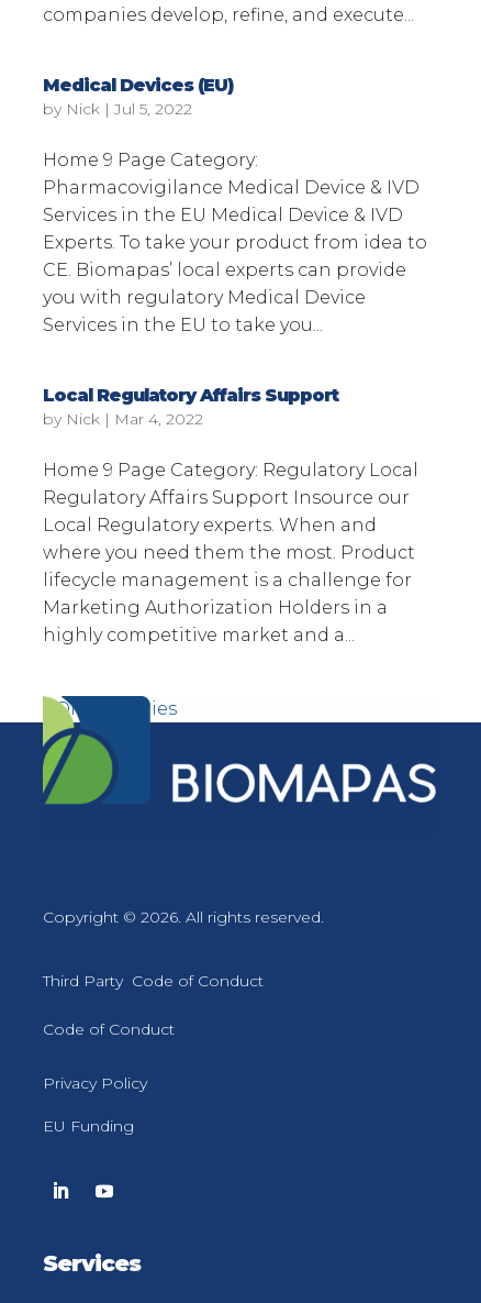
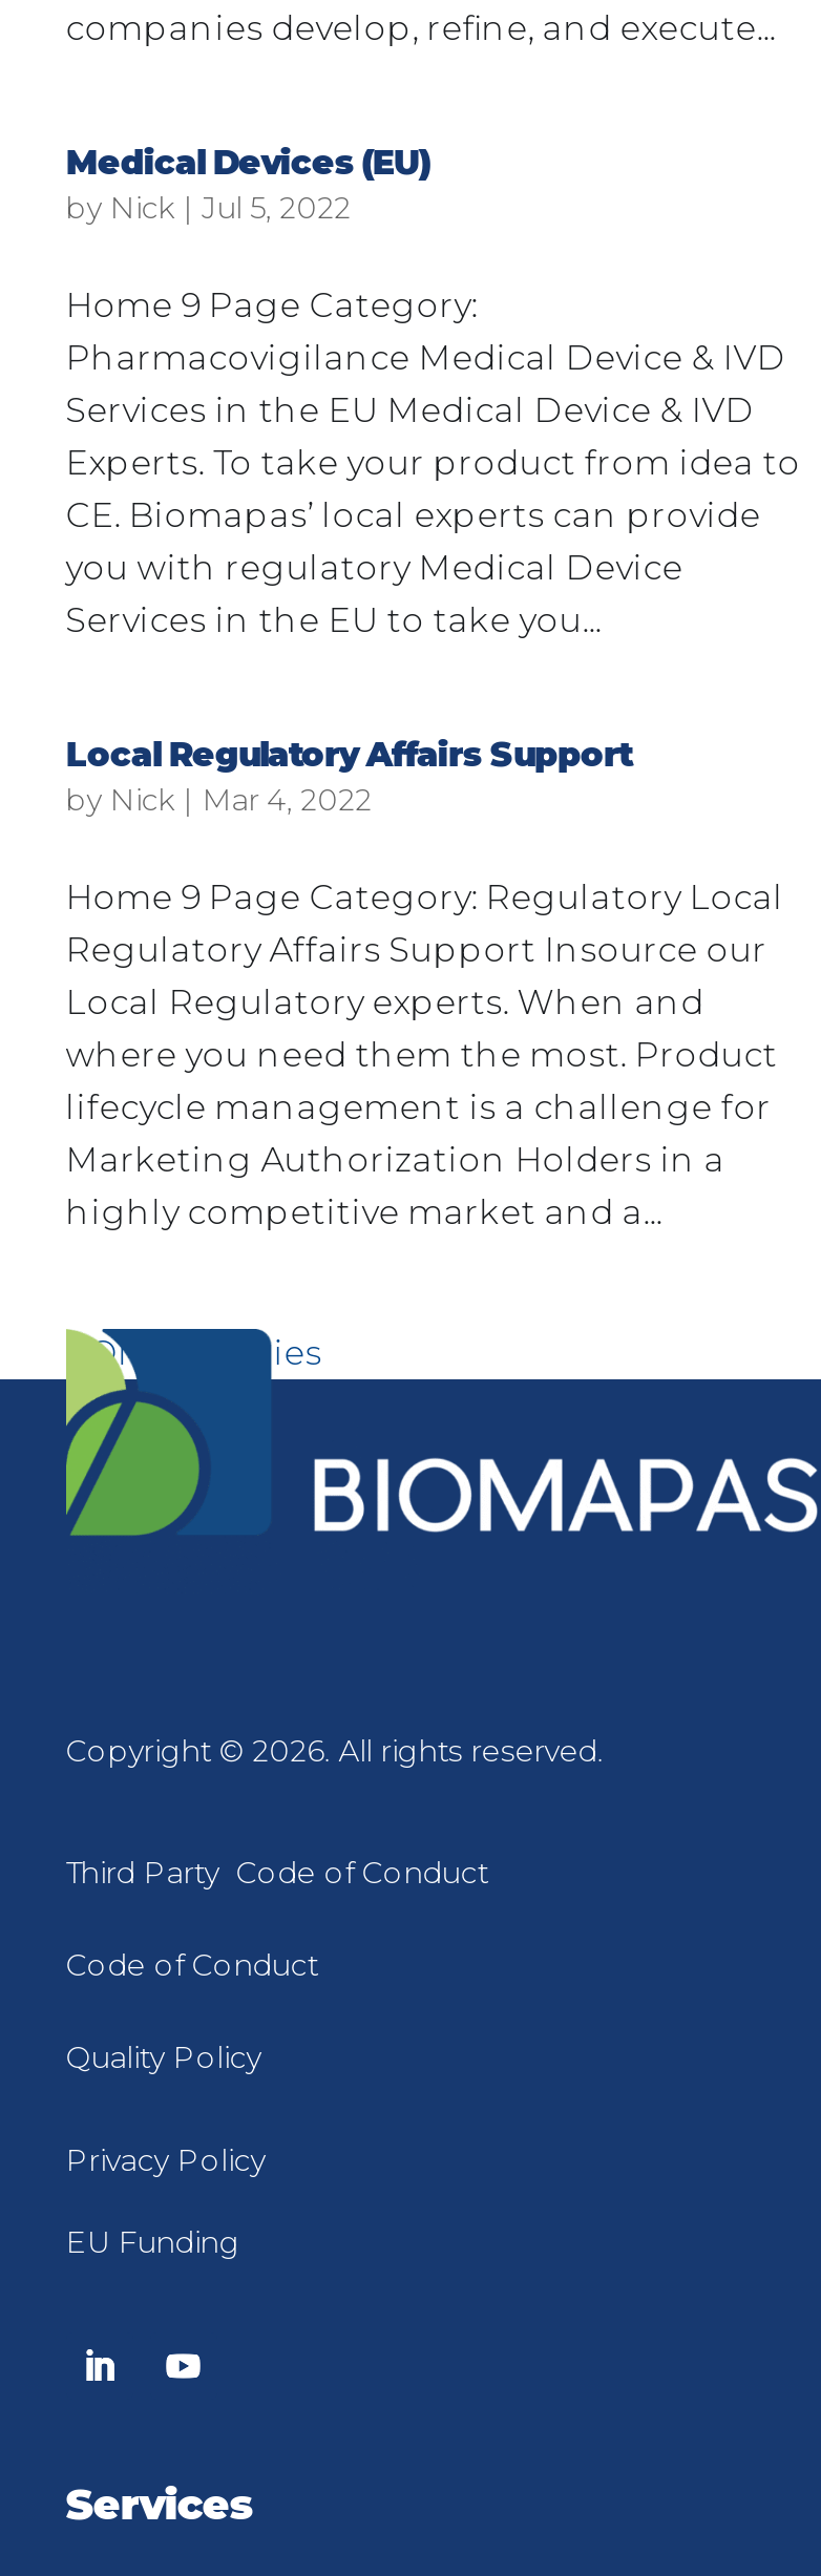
none -> [66,2038,261,2076] Quality Policy

